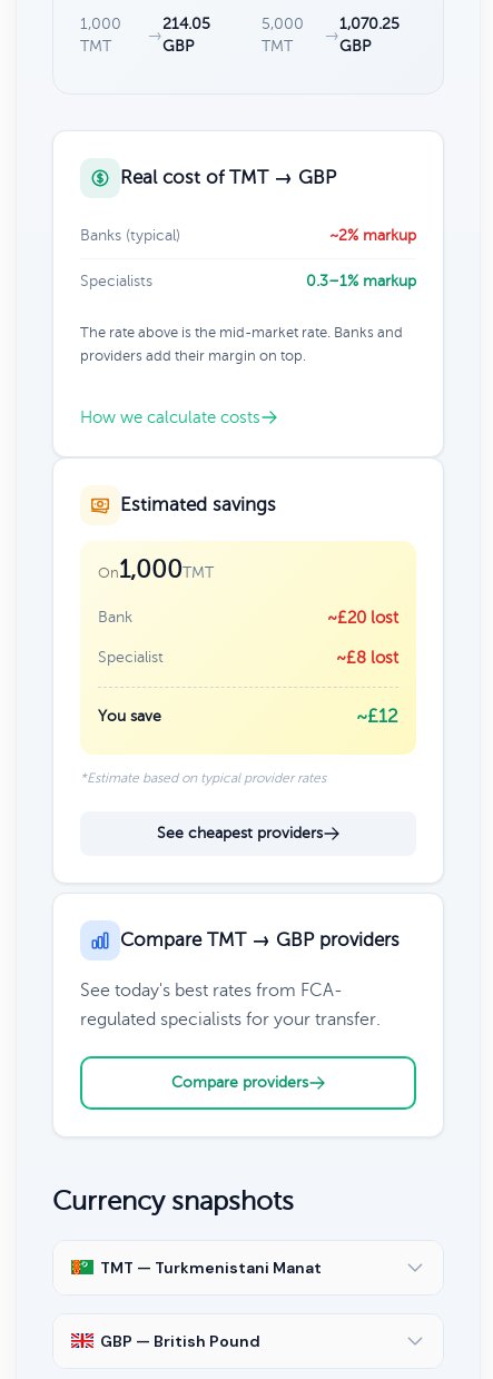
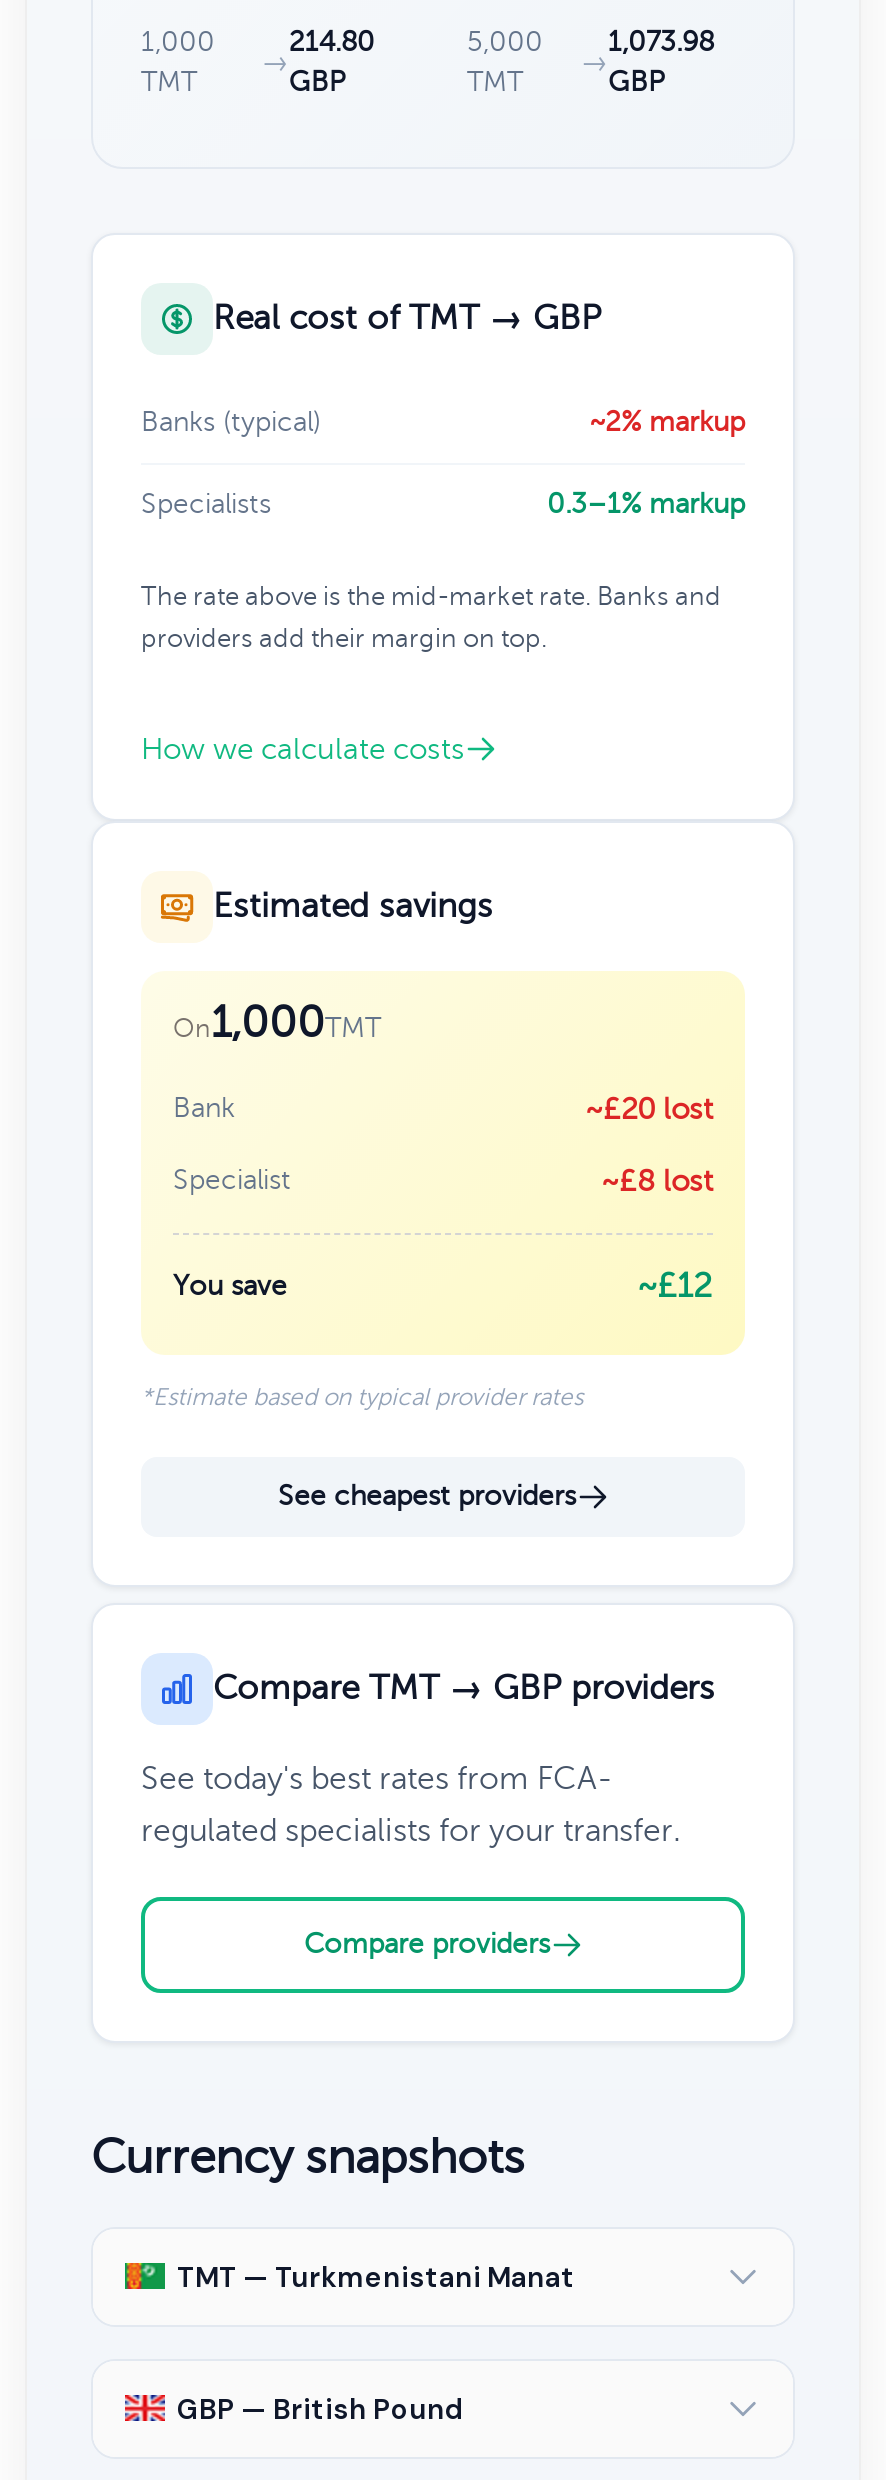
[162,15,210,32] 214.05 -> [289,26,375,56] 214.80
[340,15,400,32] 1,070.25 -> [608,26,714,56] 1,073.98

